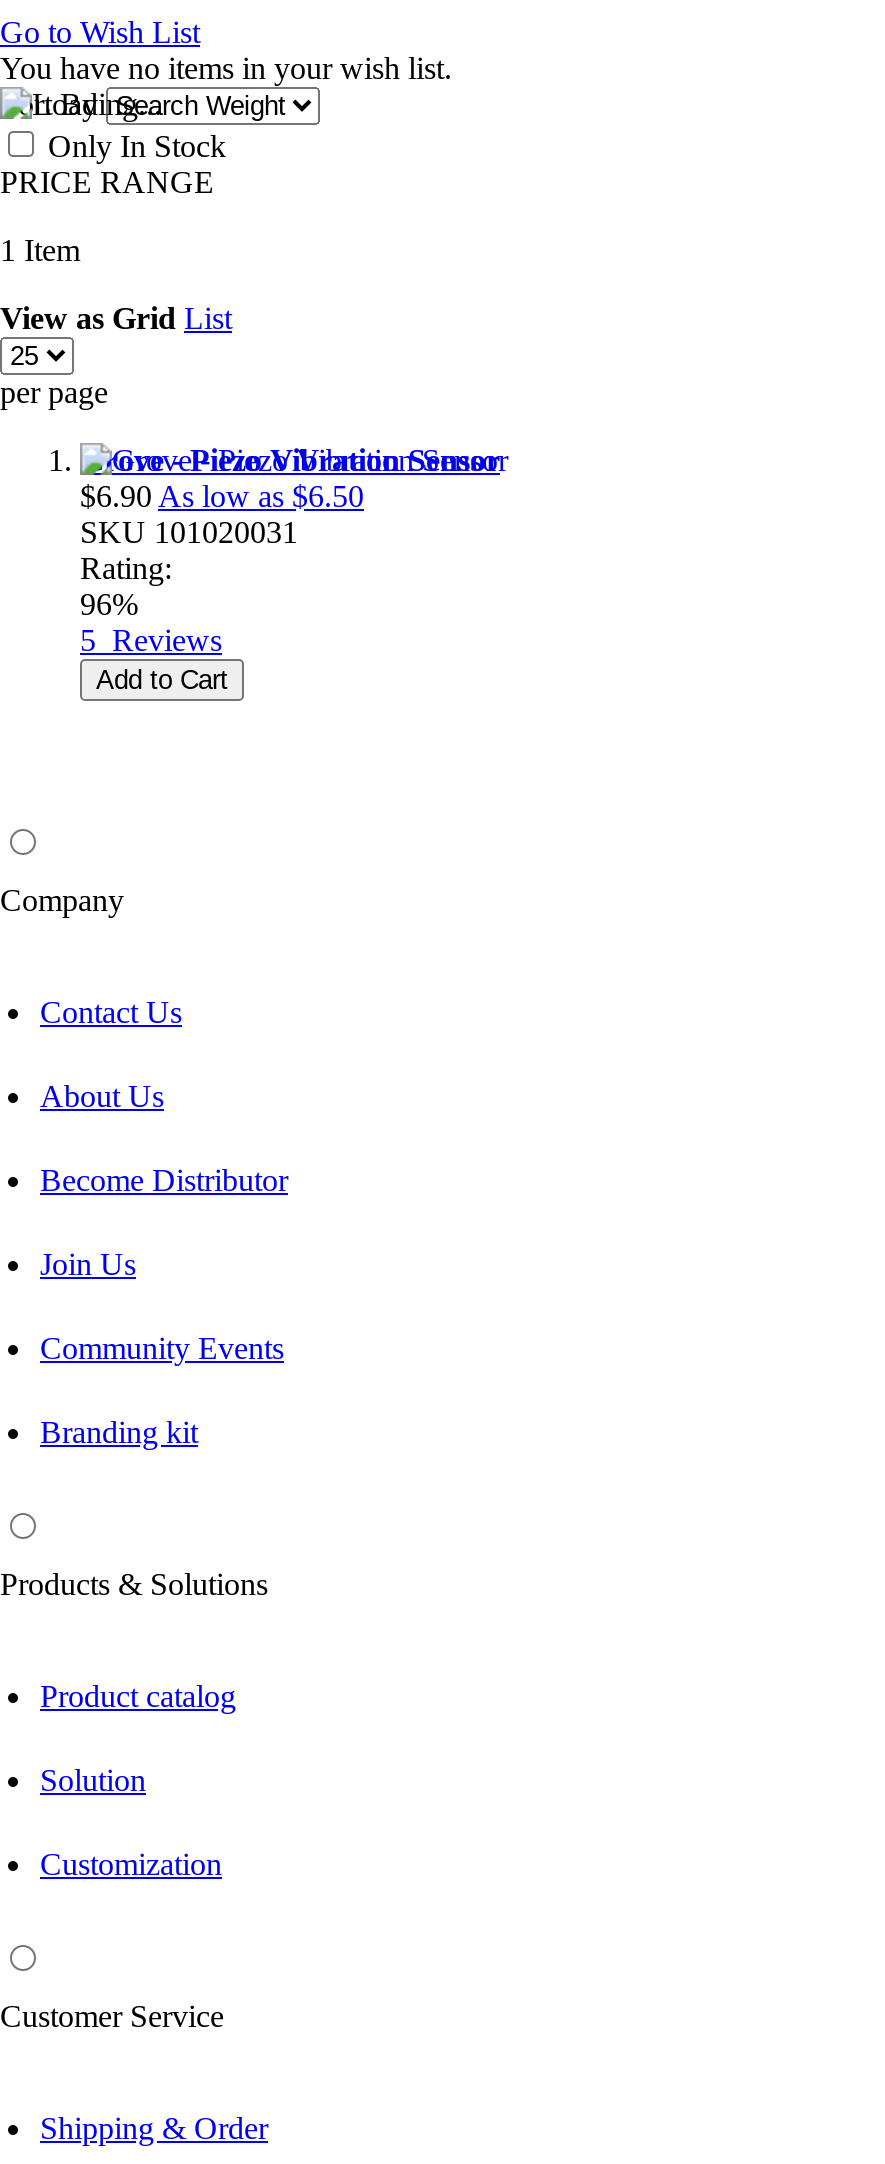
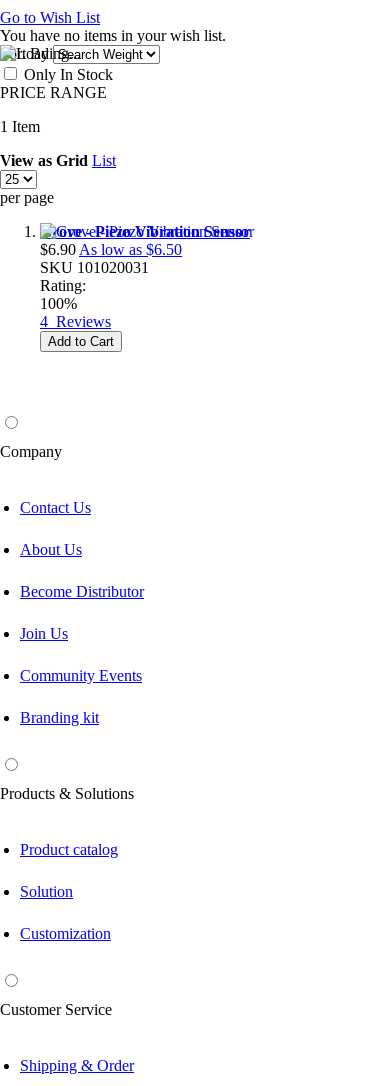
[80,587,138,621] 96% -> [40,295,77,312] 100%
[80,623,222,657] 5 Reviews -> [40,313,111,330] 4 Reviews

